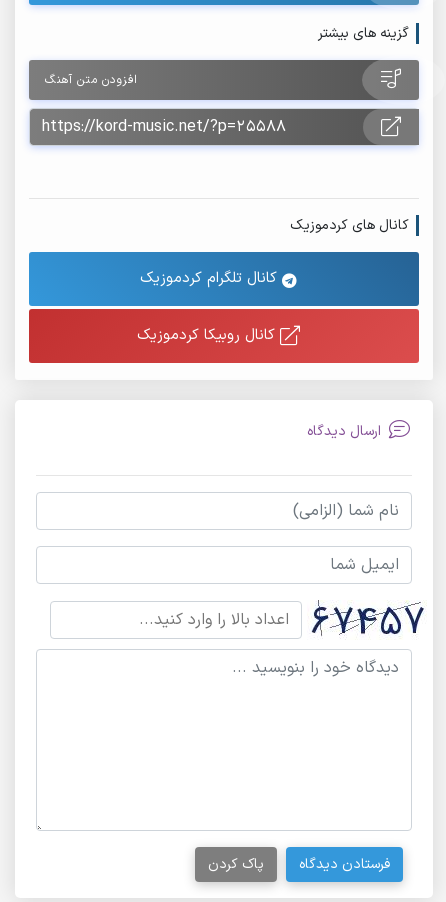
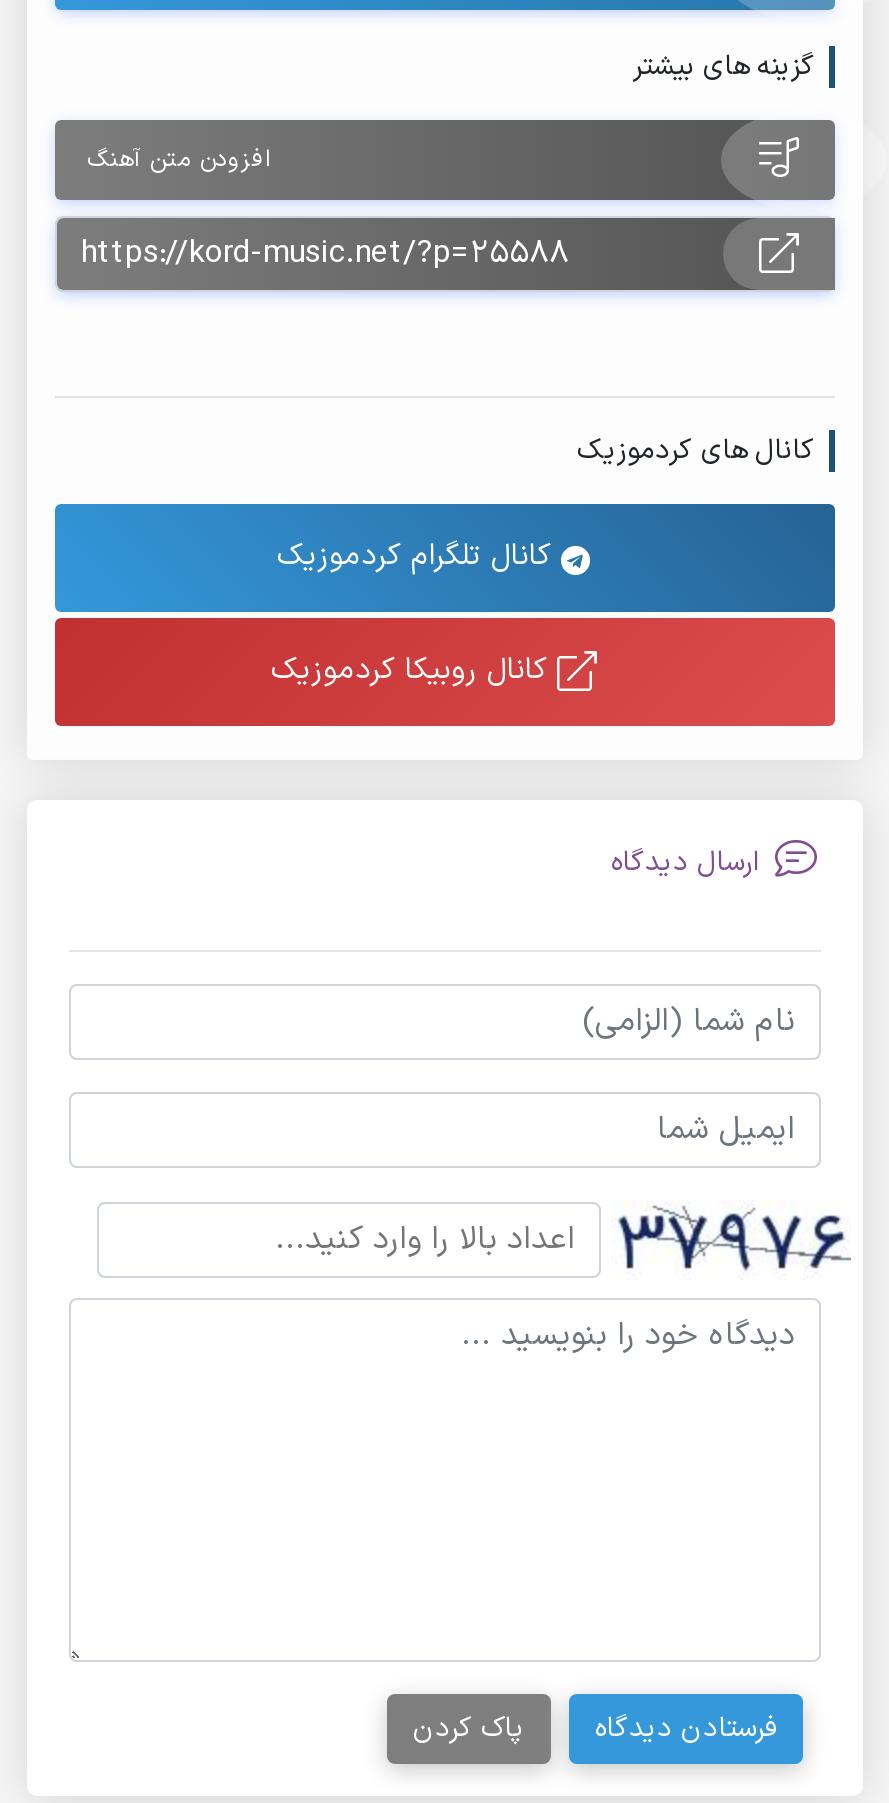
[311,600,426,636] [image] -> [617,1202,851,1272] [image]

